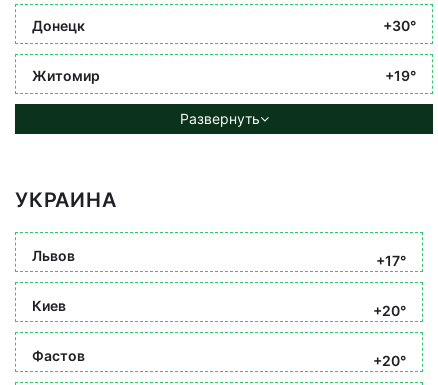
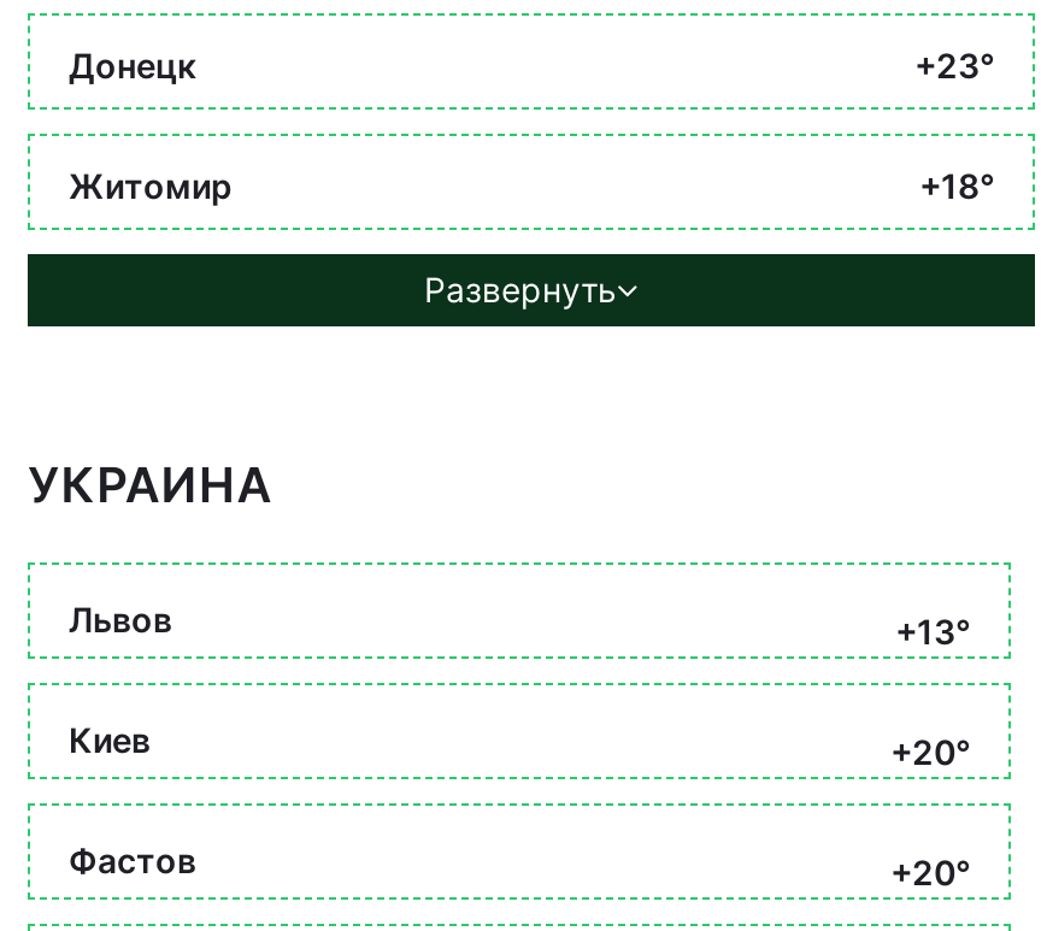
[383,16,416,33] +30° -> [914,43,994,84] +23°
[385,66,416,83] +19° -> [919,164,994,205] +18°
[376,252,406,269] +17° -> [895,611,970,652] +13°

